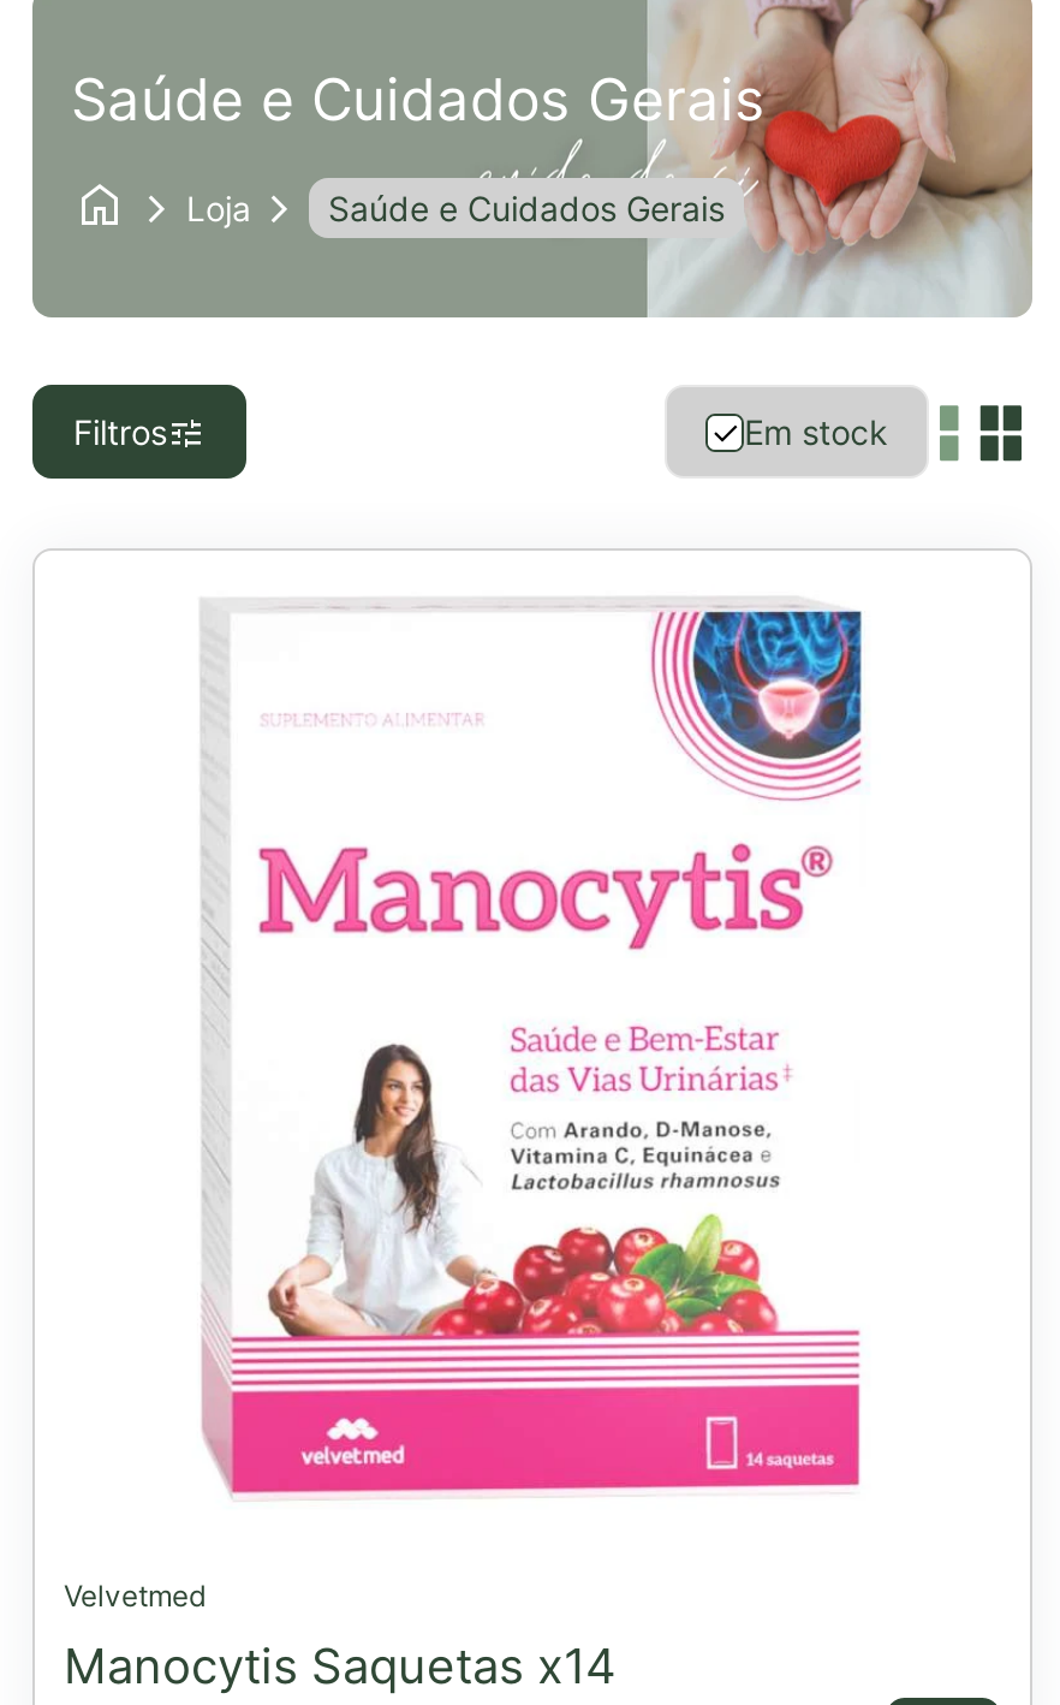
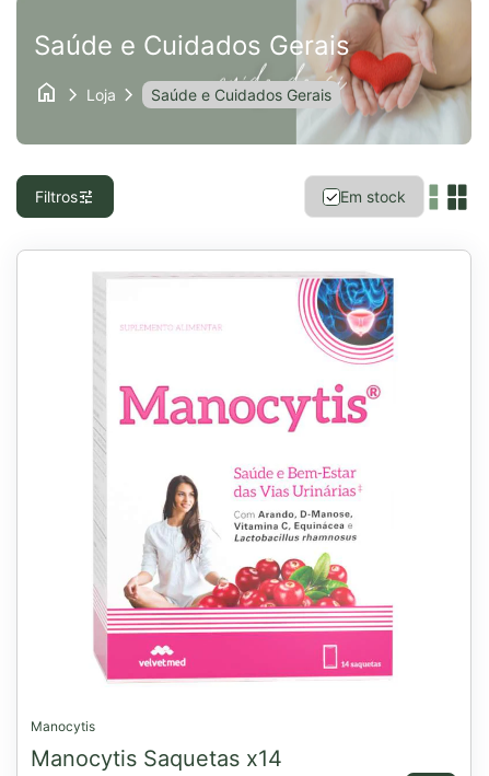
[64,1578,206,1614] Velvetmed -> [31,718,95,734] Manocytis

